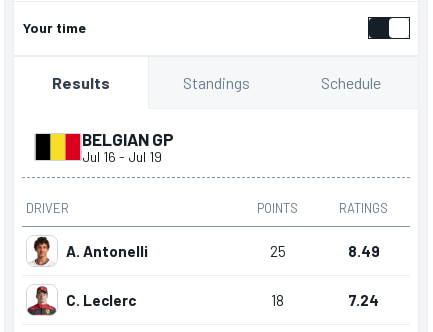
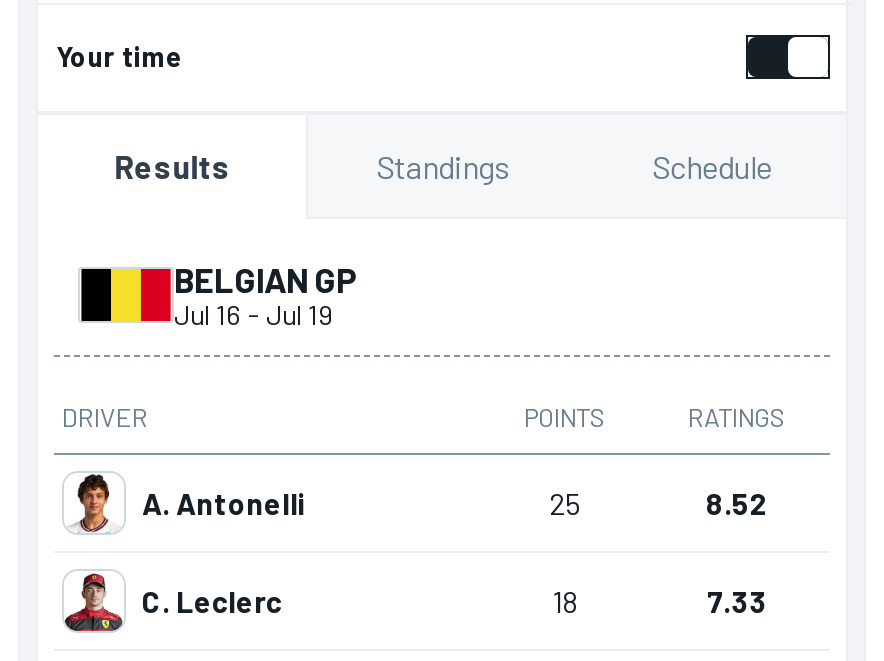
[347,242,379,260] 8.49 -> [706,484,768,520] 8.52
[348,291,379,309] 7.24 -> [707,582,767,618] 7.33

